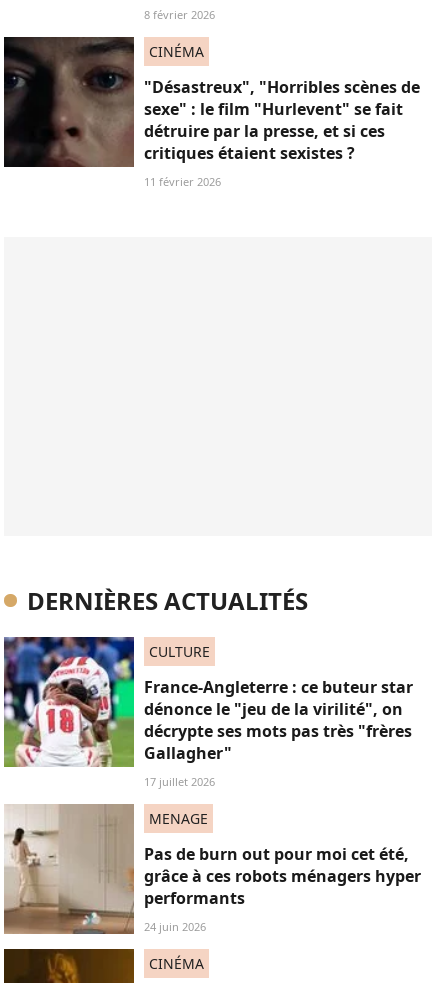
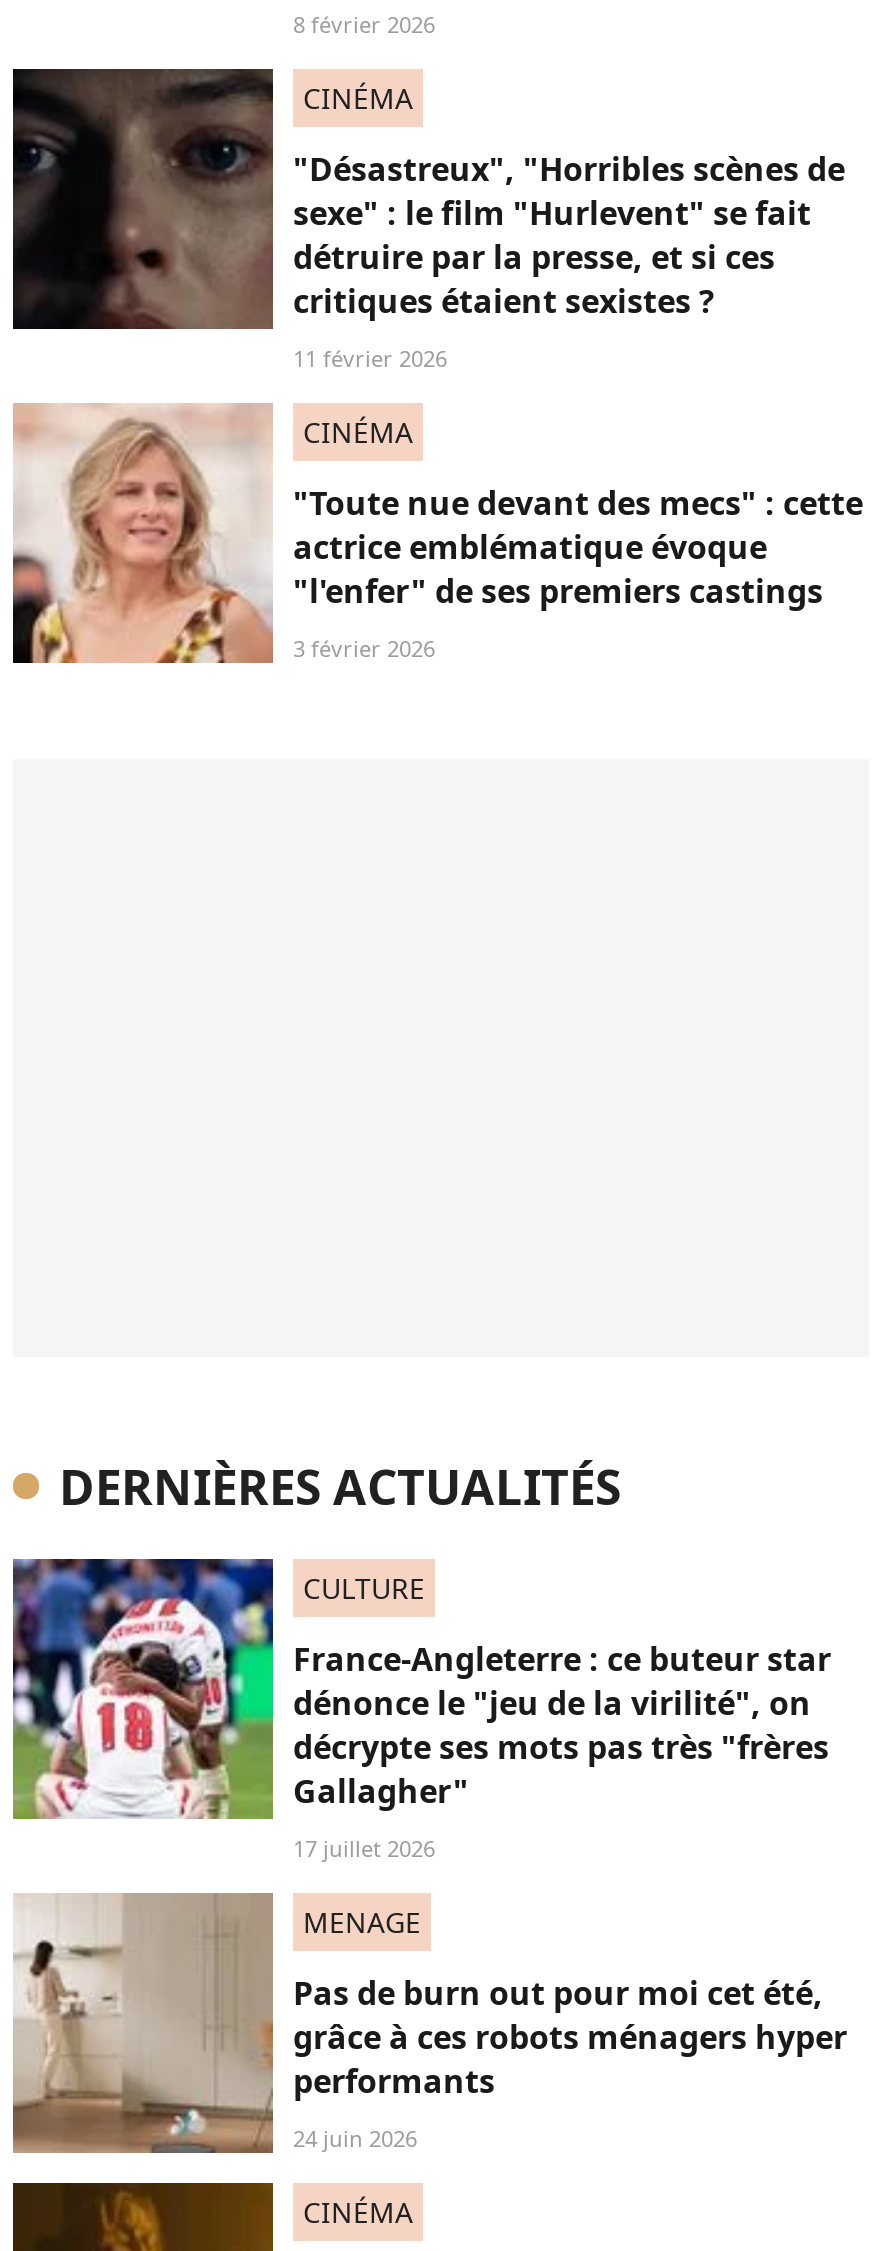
none -> [11,403,863,665] [image] | CINÉMA | "Toute nue devant des mecs" : cette | actrice emblématique évoque | "l'enfer" de ses premiers castings | 3 février 2026

